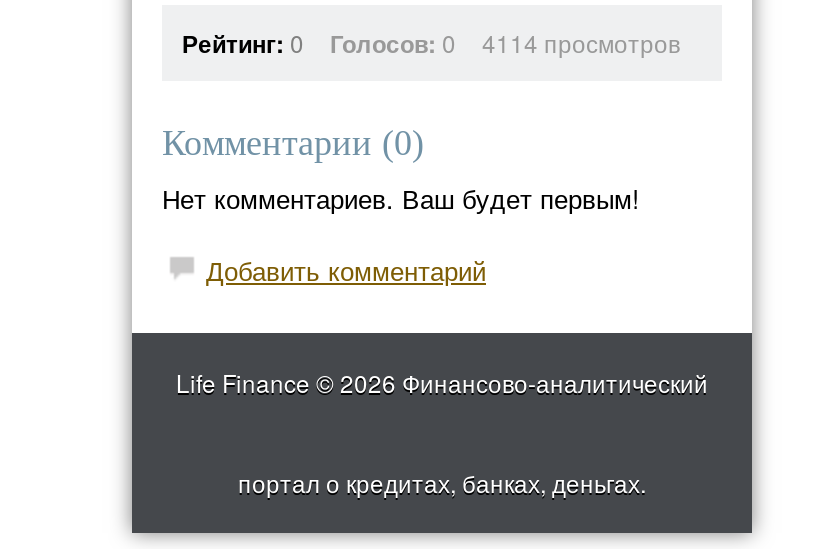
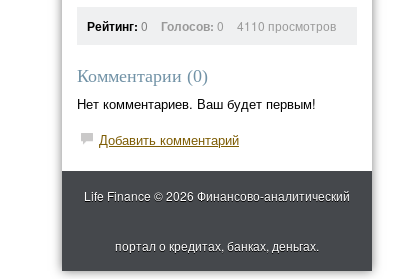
[182,25,680,61] Рейтинг: 0 Голосов: 0 4114 просмотров -> [87,17,336,35] Рейтинг: 0 Голосов: 0 4110 просмотров

